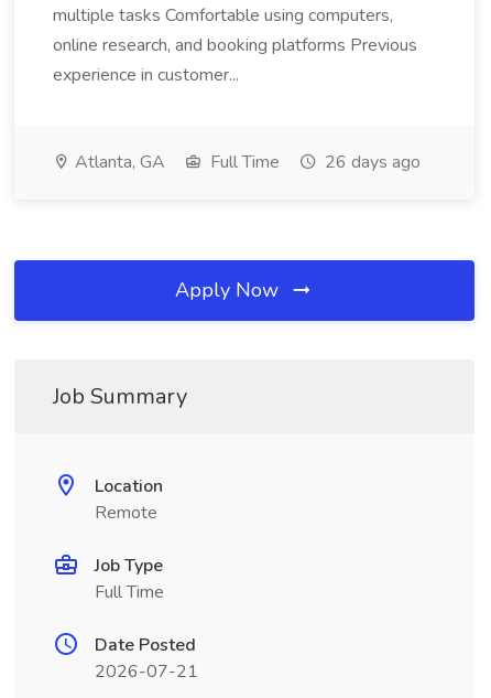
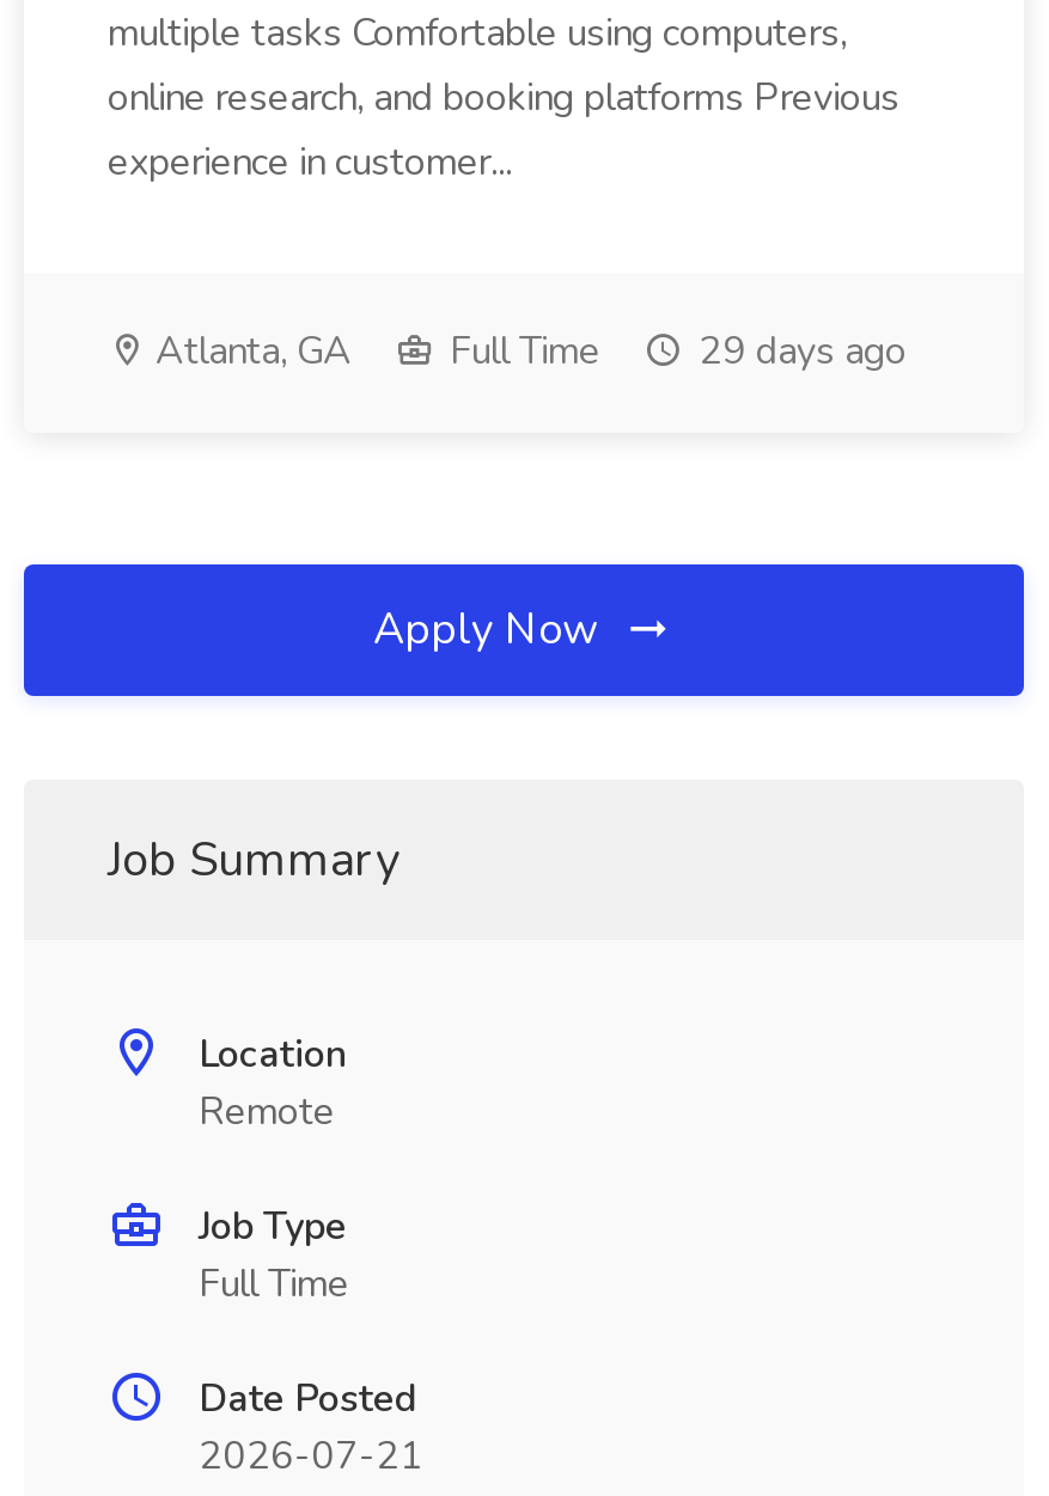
[70,150,421,174] Atlanta, GA Full Time 26 days ago -> [146,325,907,378] Atlanta, GA Full Time 29 days ago

